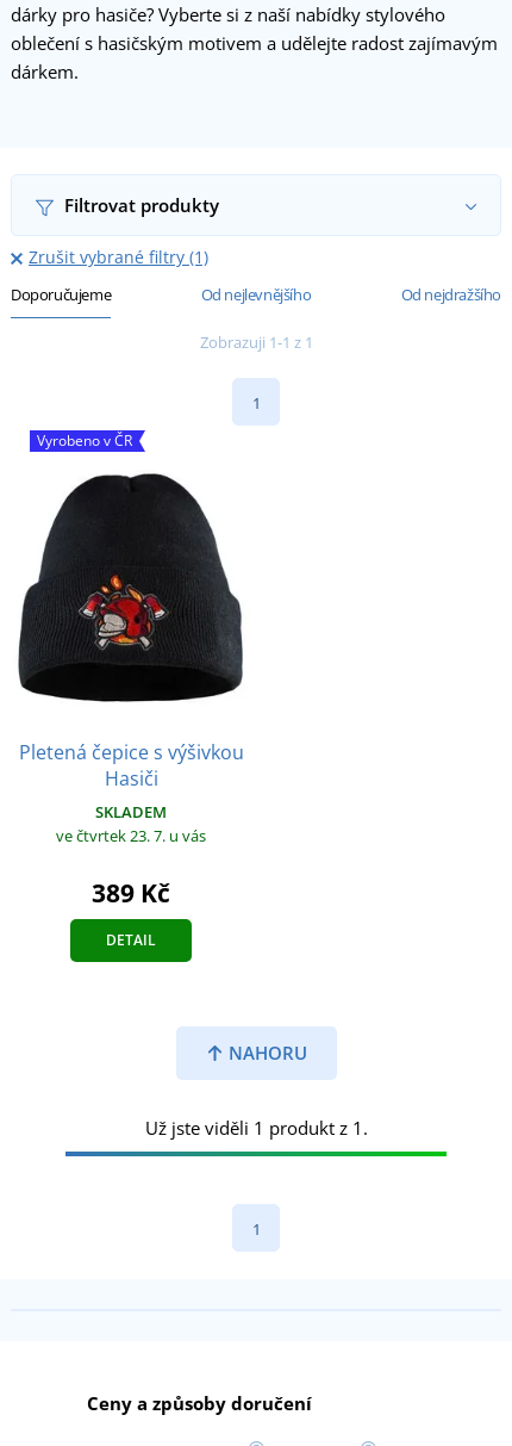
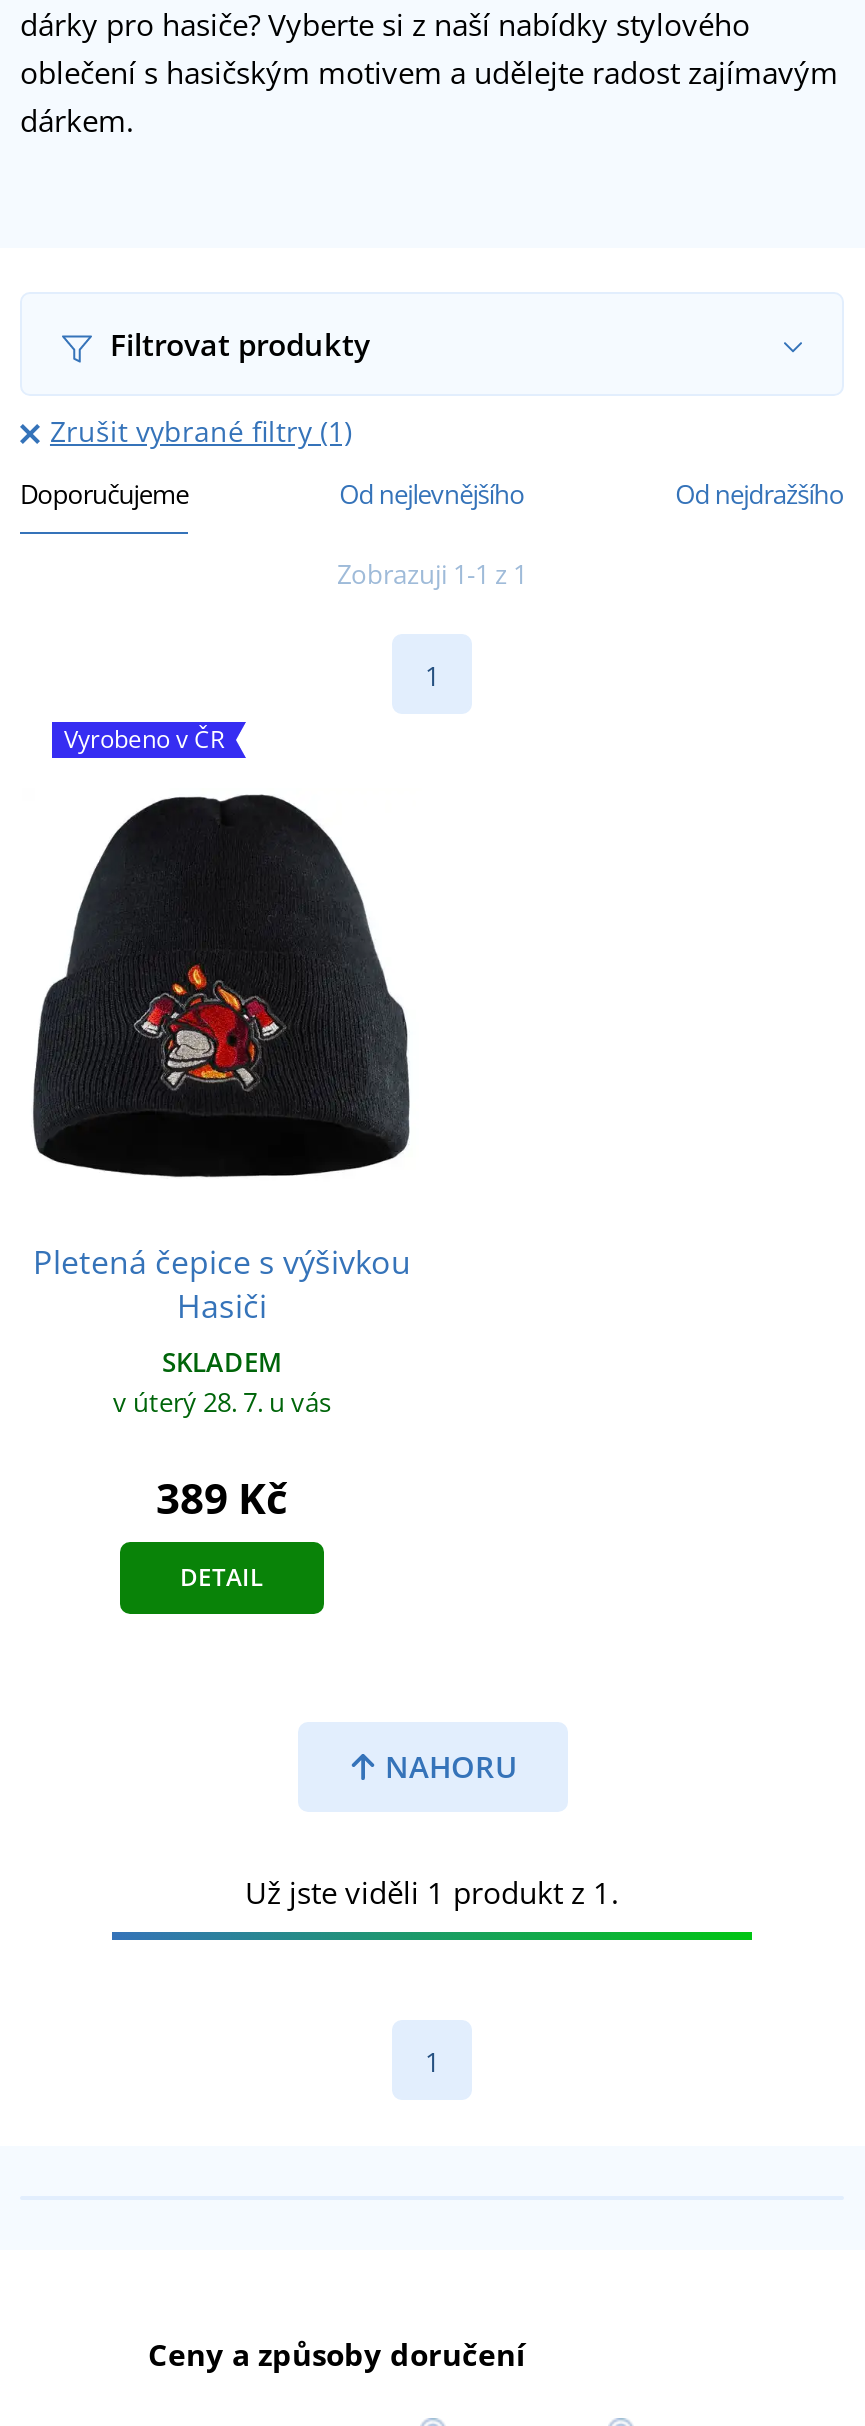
[56,825,206,846] ve čtvrtek 23. 7. u vás -> [113,1384,331,1420] v úterý 28. 7. u vás

